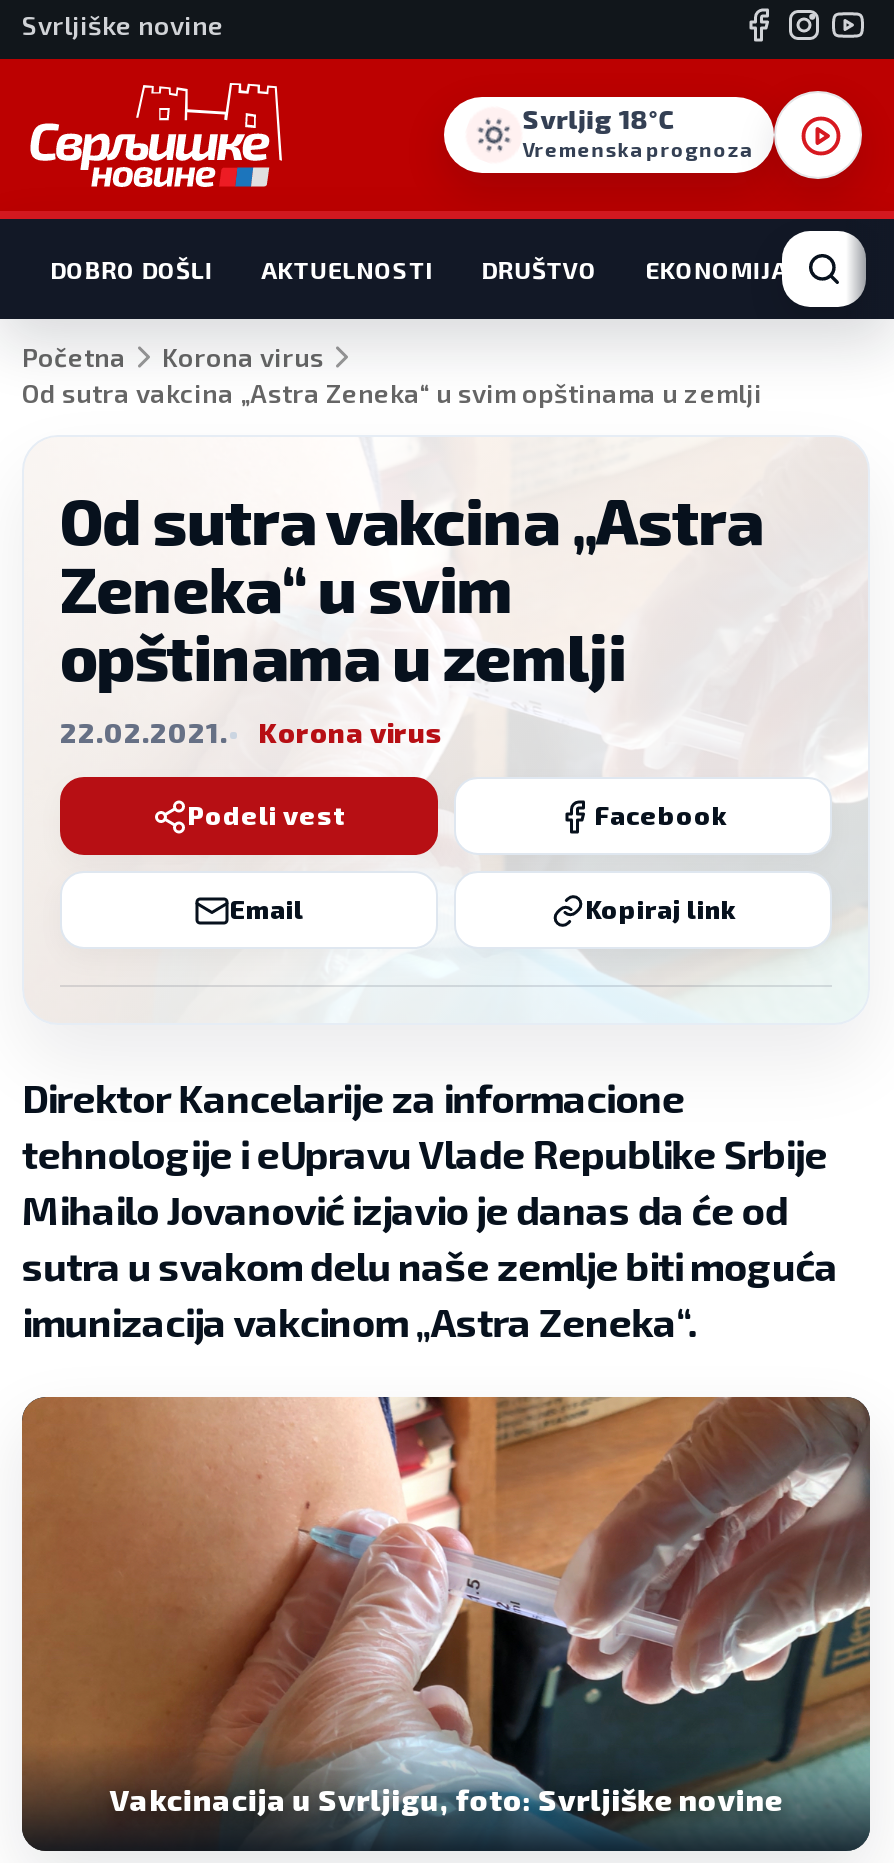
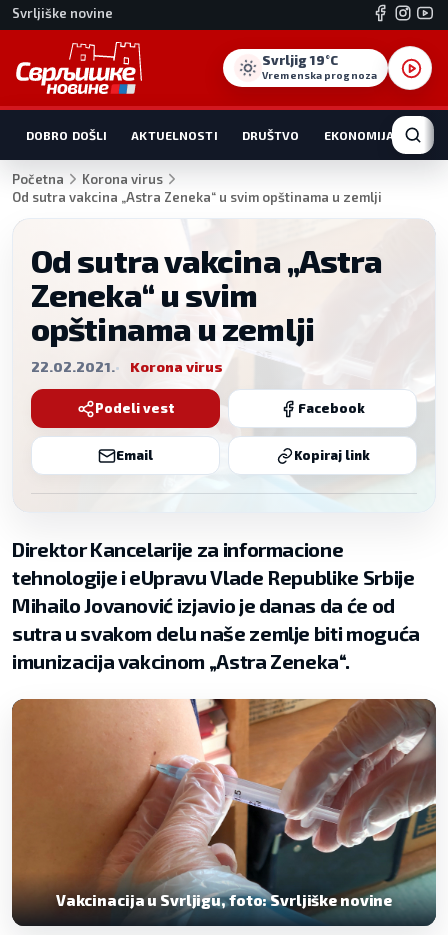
[522,103,674,135] Svrljig 18°C -> [262,52,338,68] Svrljig 19°C

